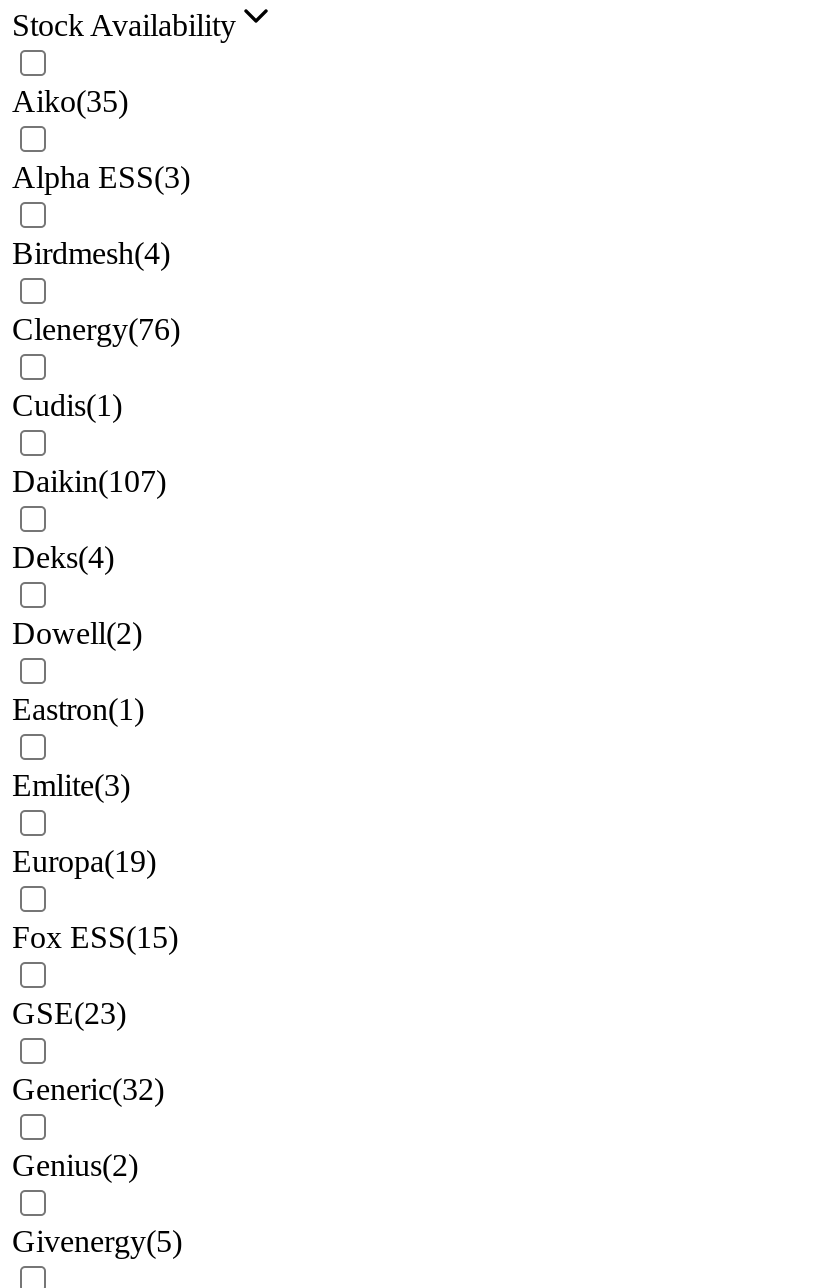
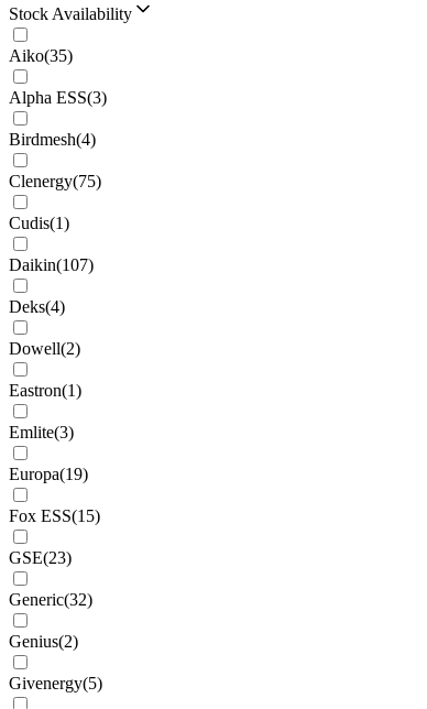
[12,312,180,346] Clenergy(76) -> [9,172,101,190] Clenergy(75)

